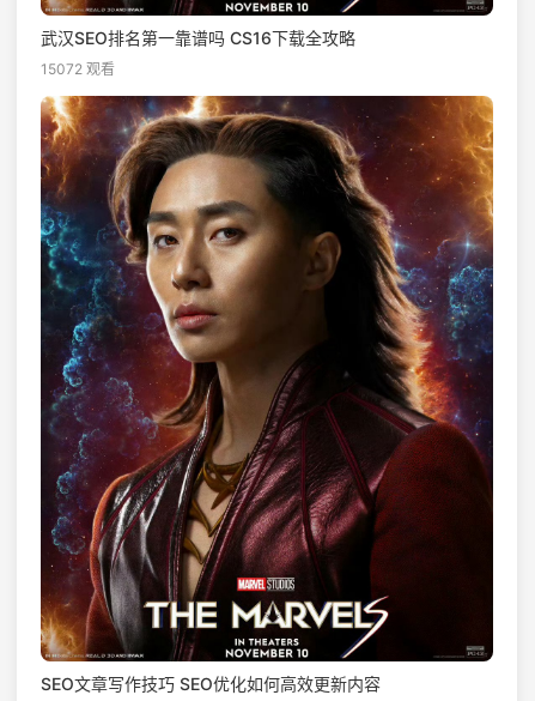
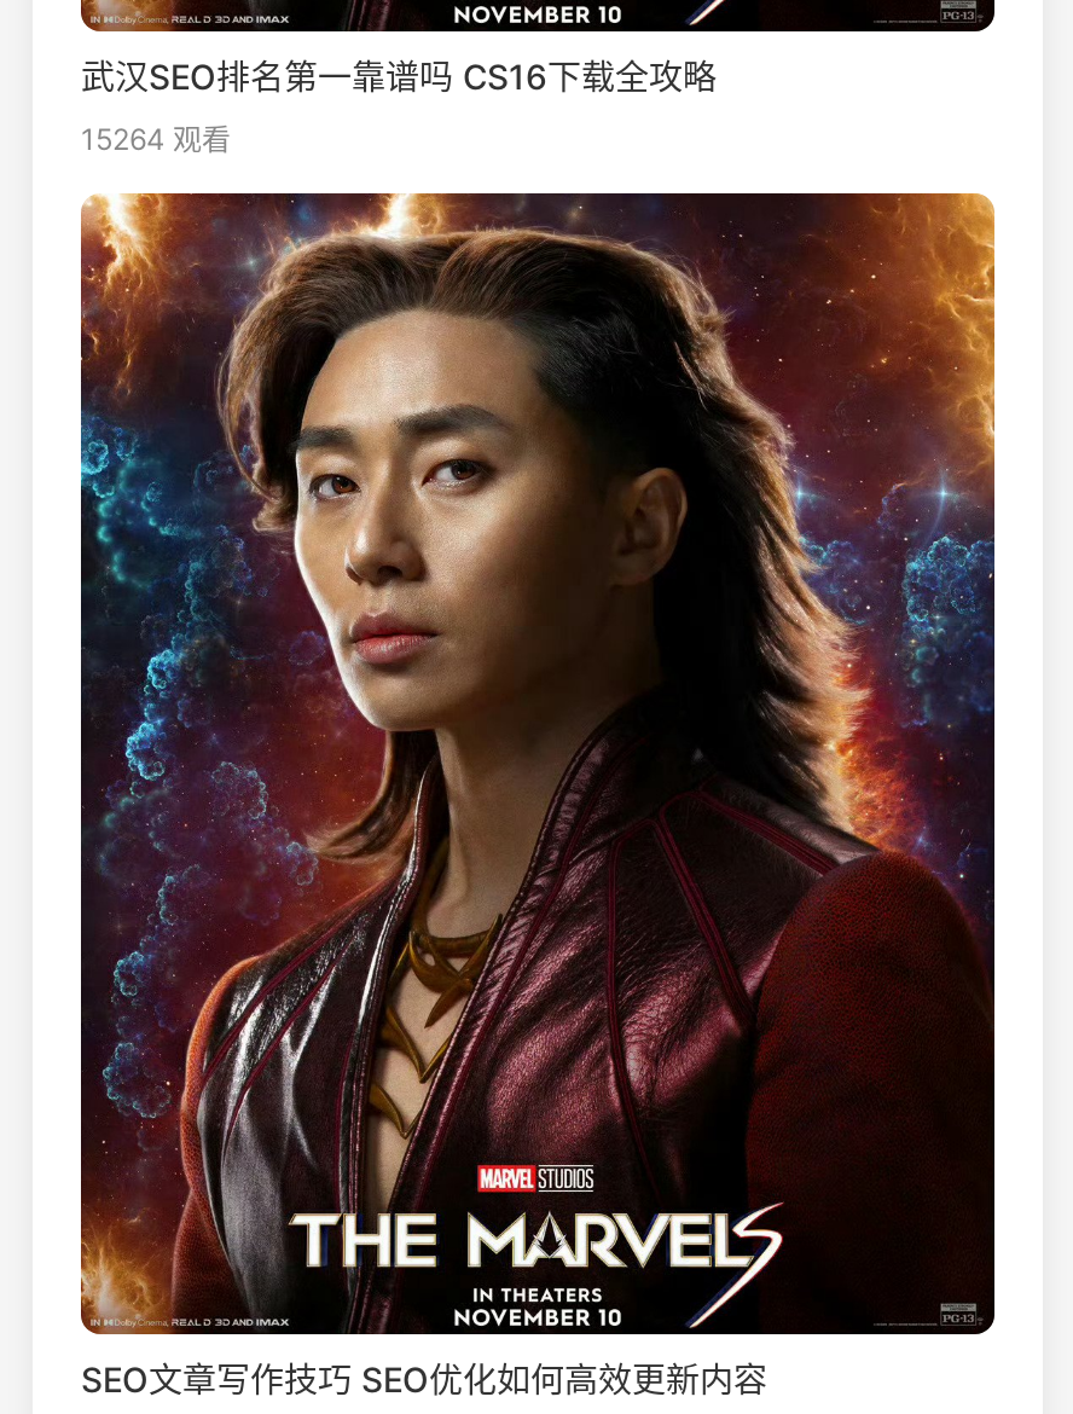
[41,62,115,76] 15072 观看 -> [81,125,231,154] 15264 观看

